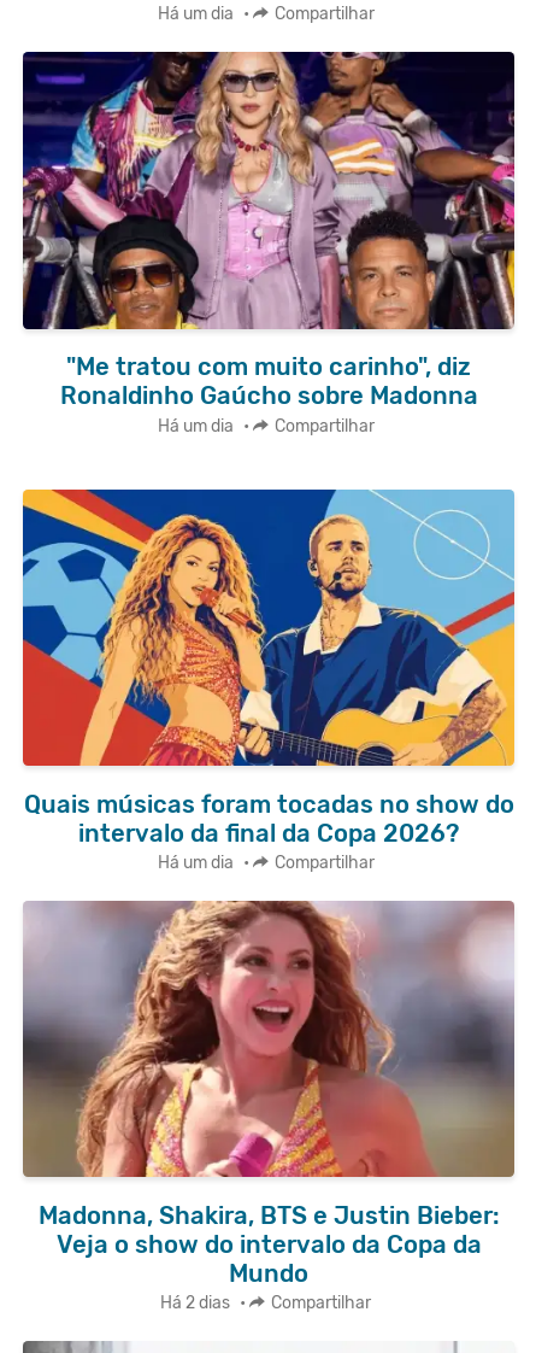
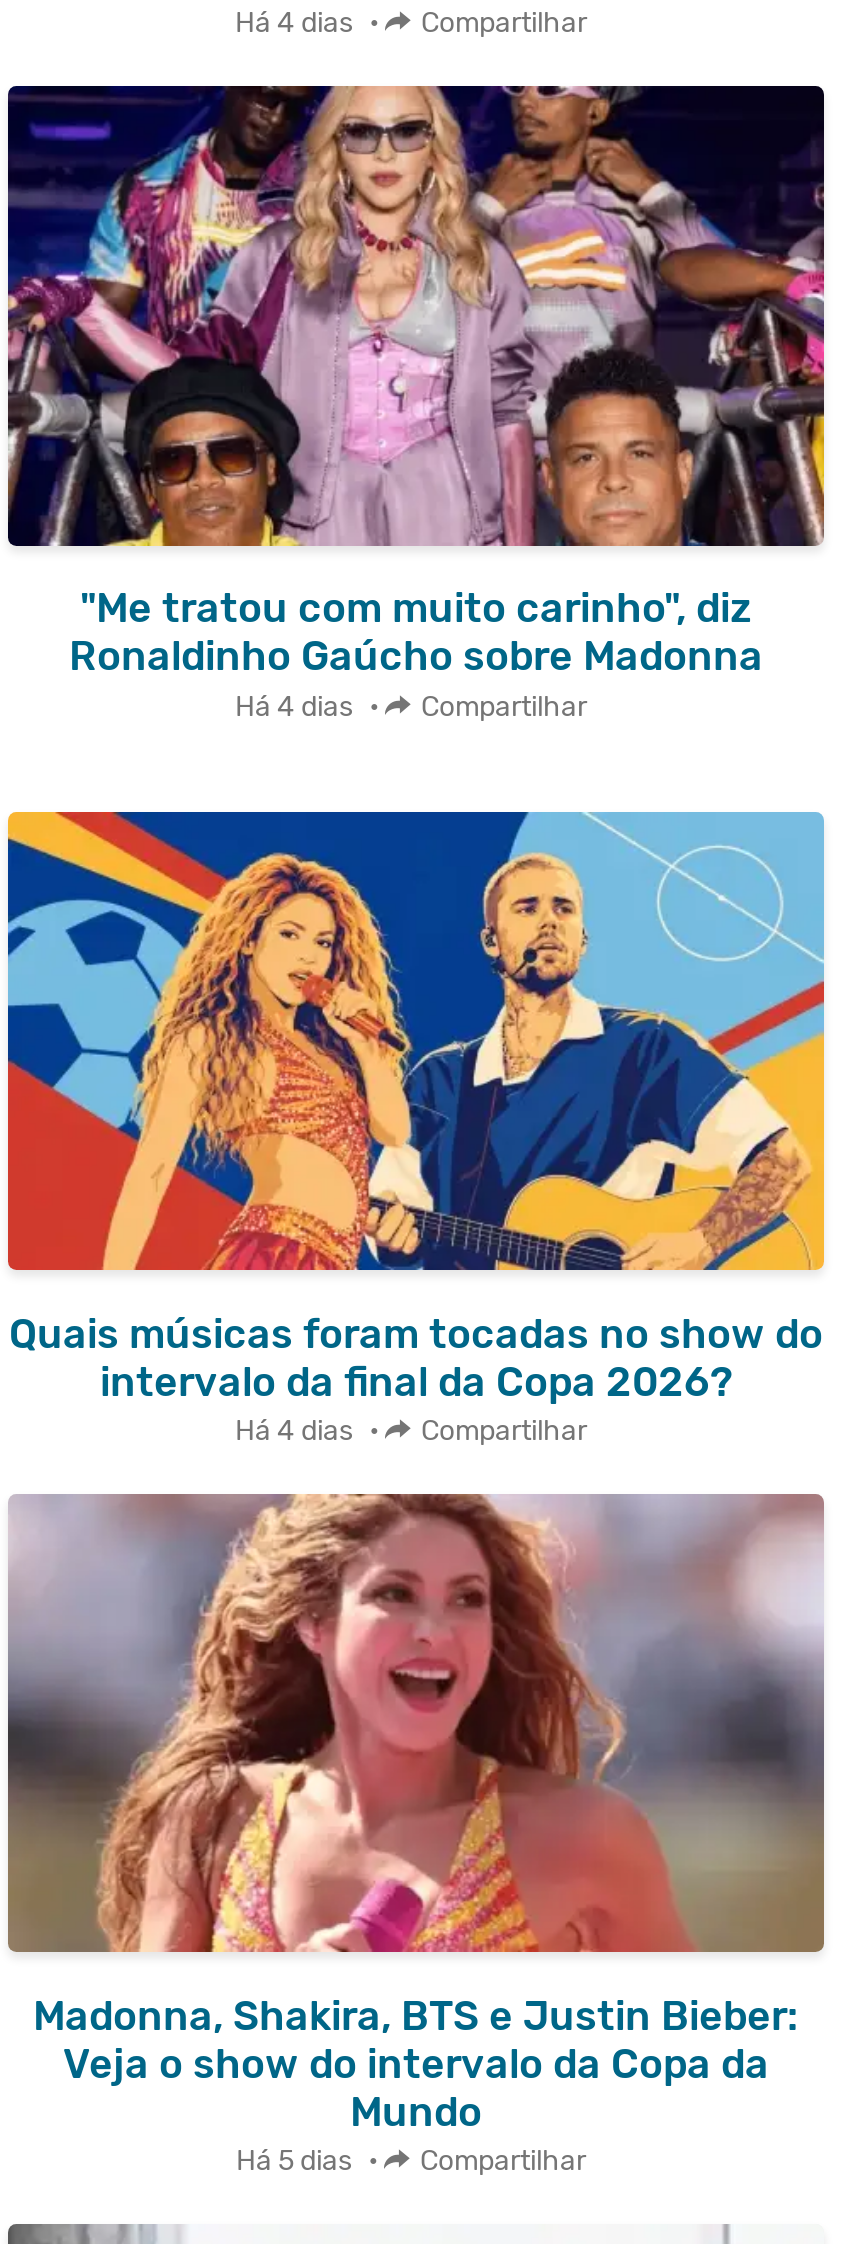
[157,4,252,24] Há um dia • -> [235,6,385,40] Há 4 dias •
[157,415,252,436] Há um dia • -> [235,689,385,723] Há 4 dias •
[157,852,252,873] Há um dia • -> [235,1414,385,1448] Há 4 dias •
[160,1293,371,1313] Há 2 dias • Compartilhar -> [236,2144,586,2178] Há 5 dias • Compartilhar

